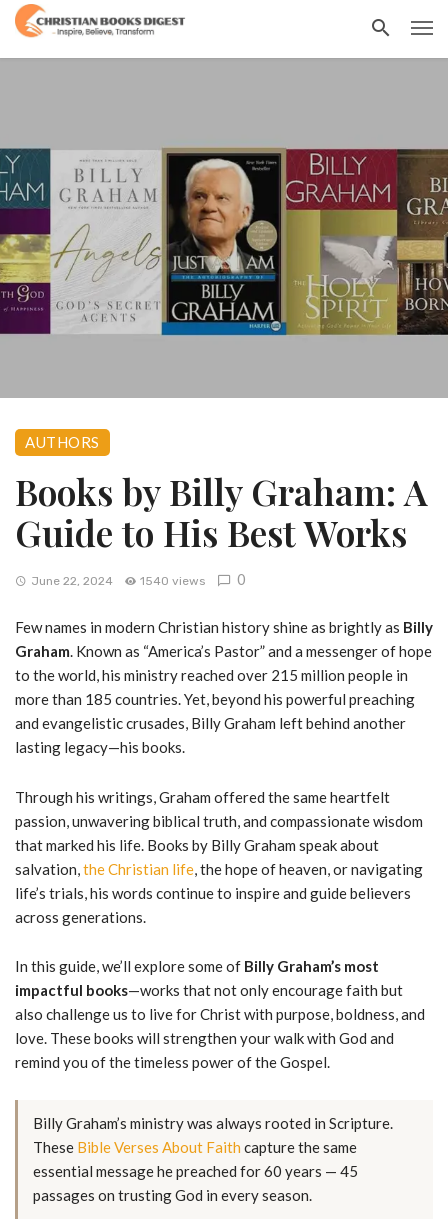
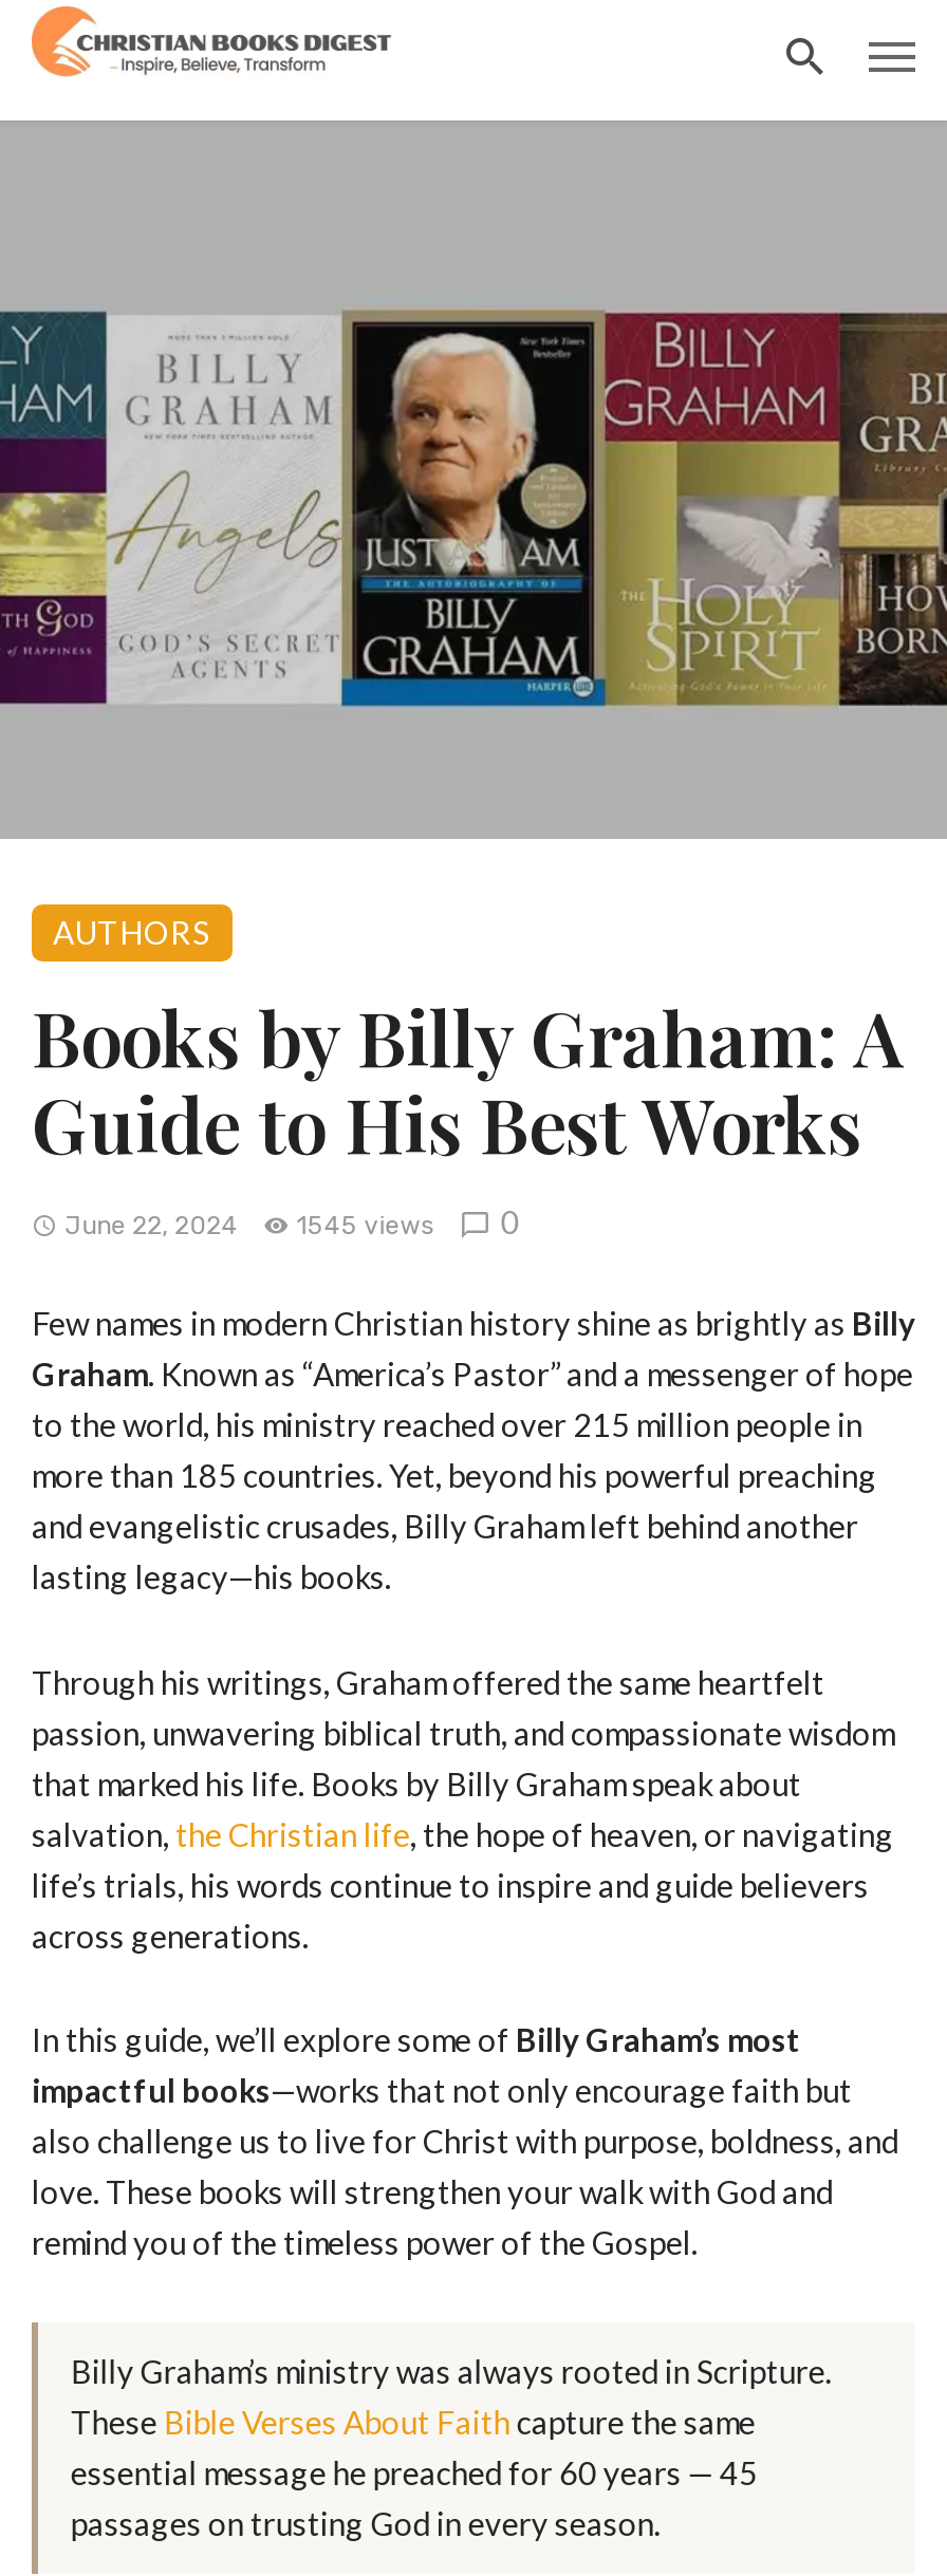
[31,574,205,588] June 22, 2024 1540 views -> [65,1211,434,1240] June 22, 2024 1545 views

